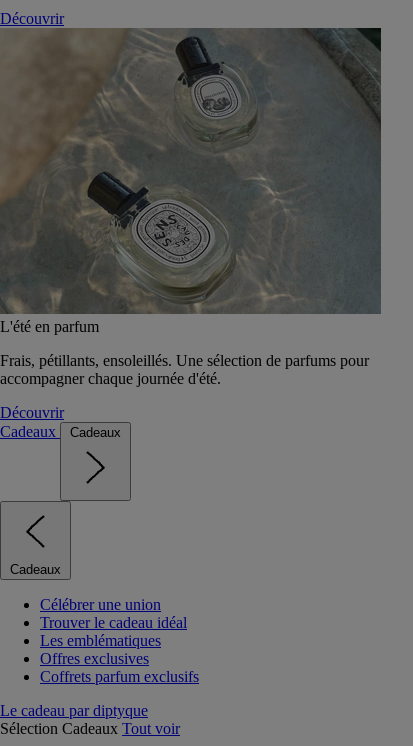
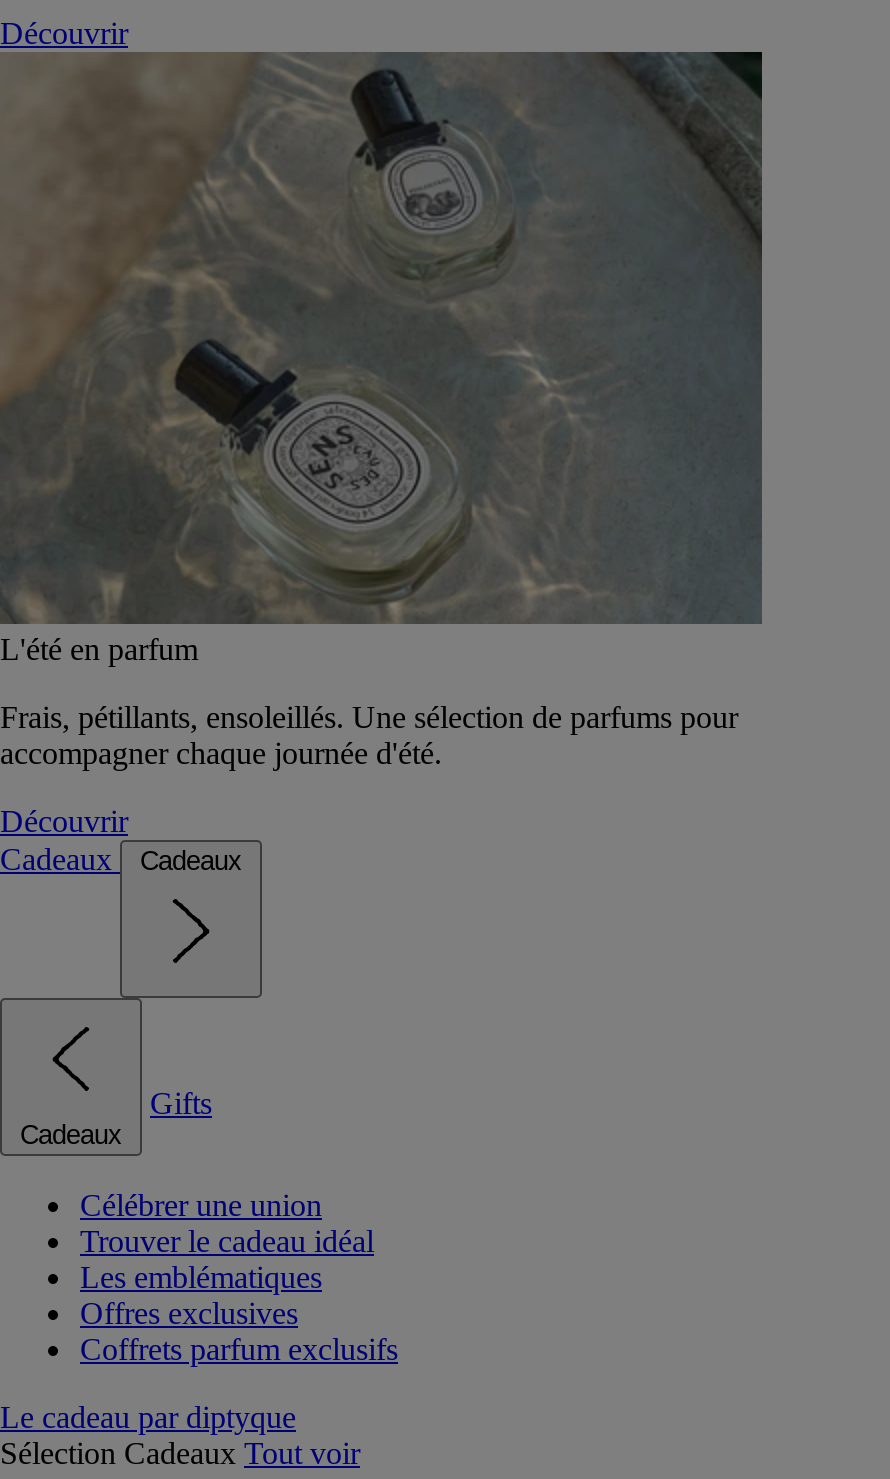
none -> [150,1086,212,1120] Gifts

